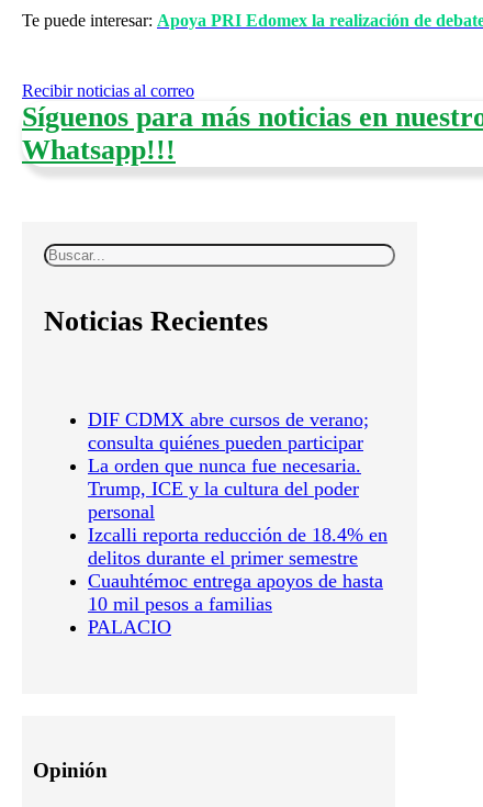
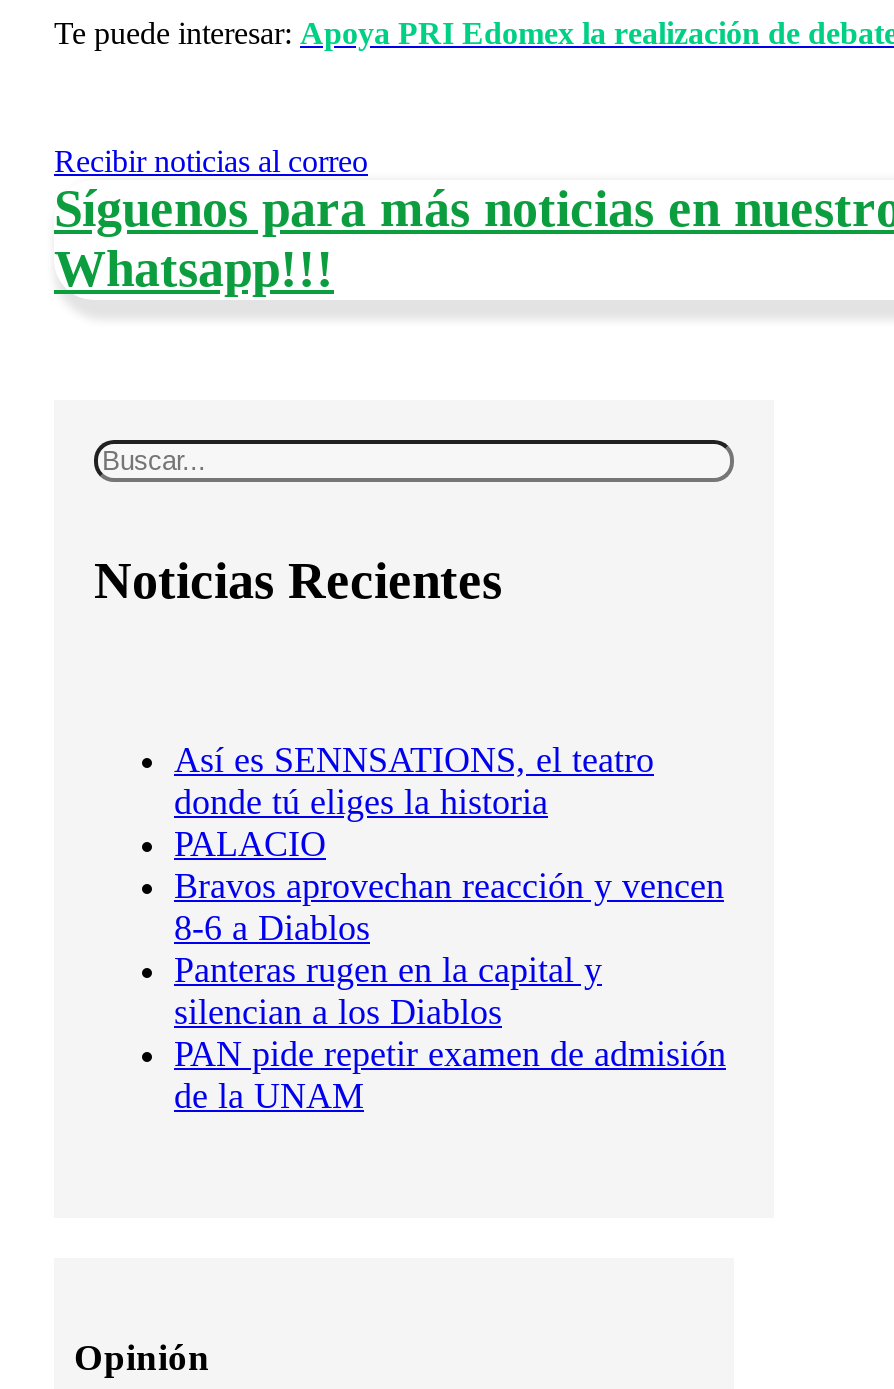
[88,409,387,615] DIF CDMX abre cursos de verano; | consulta quiénes pueden participar | La orden que nunca fue necesaria. | Trump, ICE y la cultura del poder | personal | Izcalli reporta reducción de 18.4% en | delitos durante el primer semestre | Cuauhtémoc entrega apoyos de hasta | 10 mil pesos a familias -> [174,740,654,822] Así es SENNSATIONS, el teatro | donde tú eliges la historia
moved [88,616,171,638] -> [174,824,326,864]: PALACIO
none -> [174,866,726,1116] Bravos aprovechan reacción y vencen | 8-6 a Diablos | Panteras rugen en la capital y | silencian a los Diablos | PAN pide repetir examen de admisión | de la UNAM

